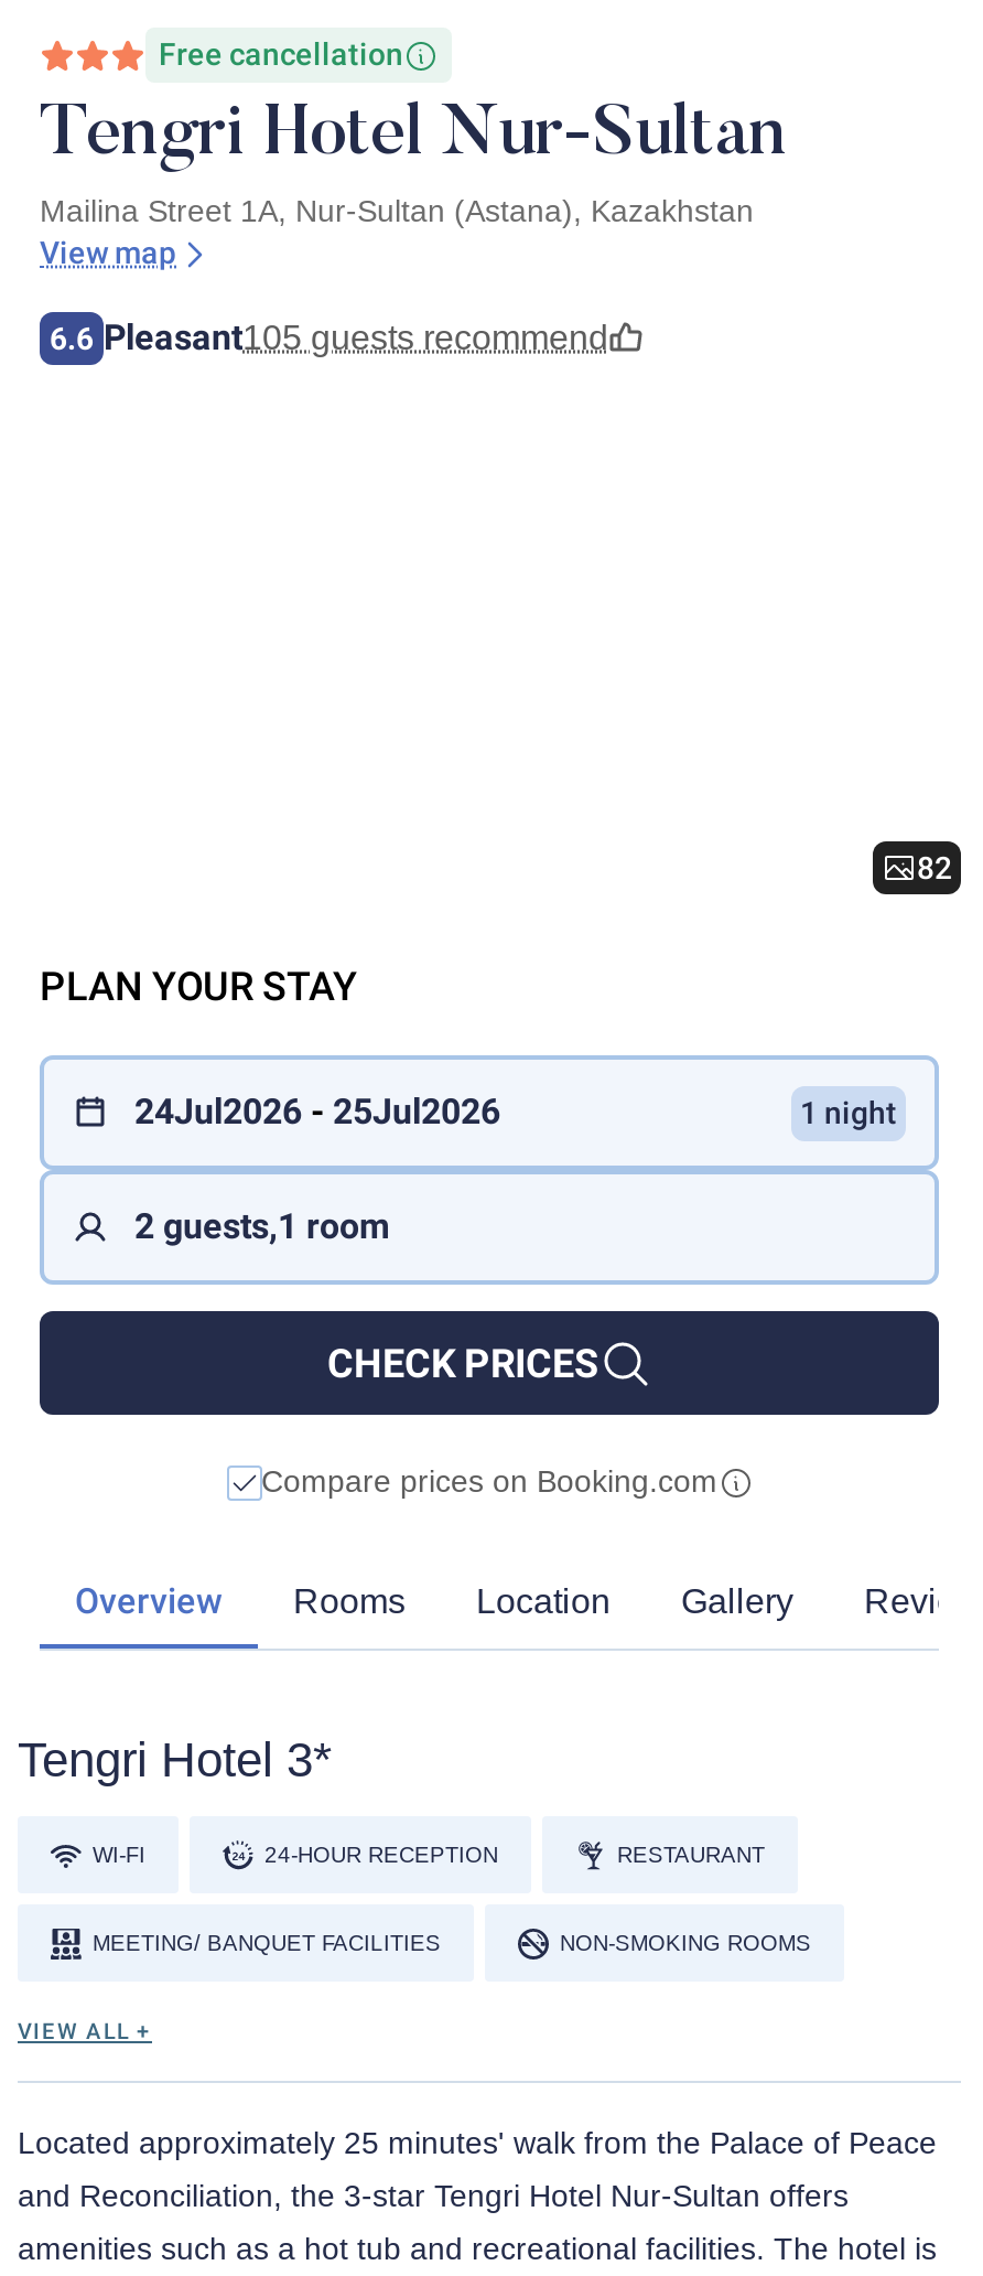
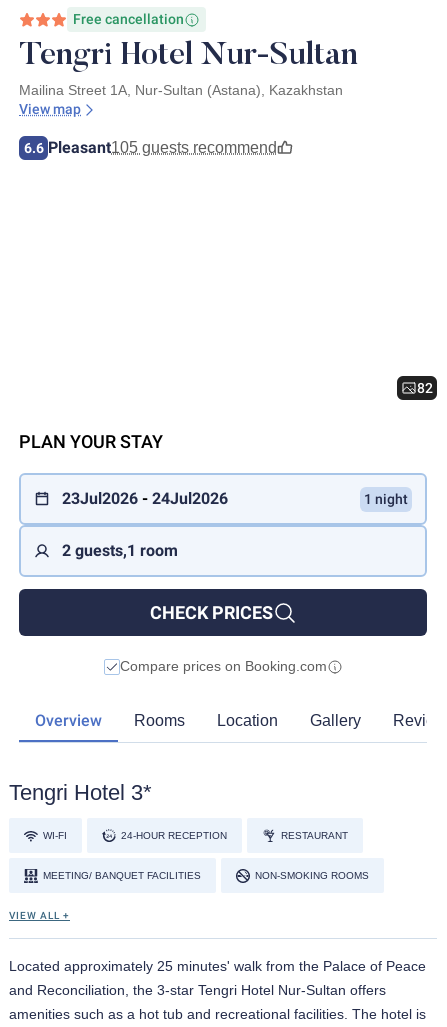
[134,1091,500,1132] 24Jul2026 - 25Jul2026 -> [62,489,228,508] 23Jul2026 - 24Jul2026

